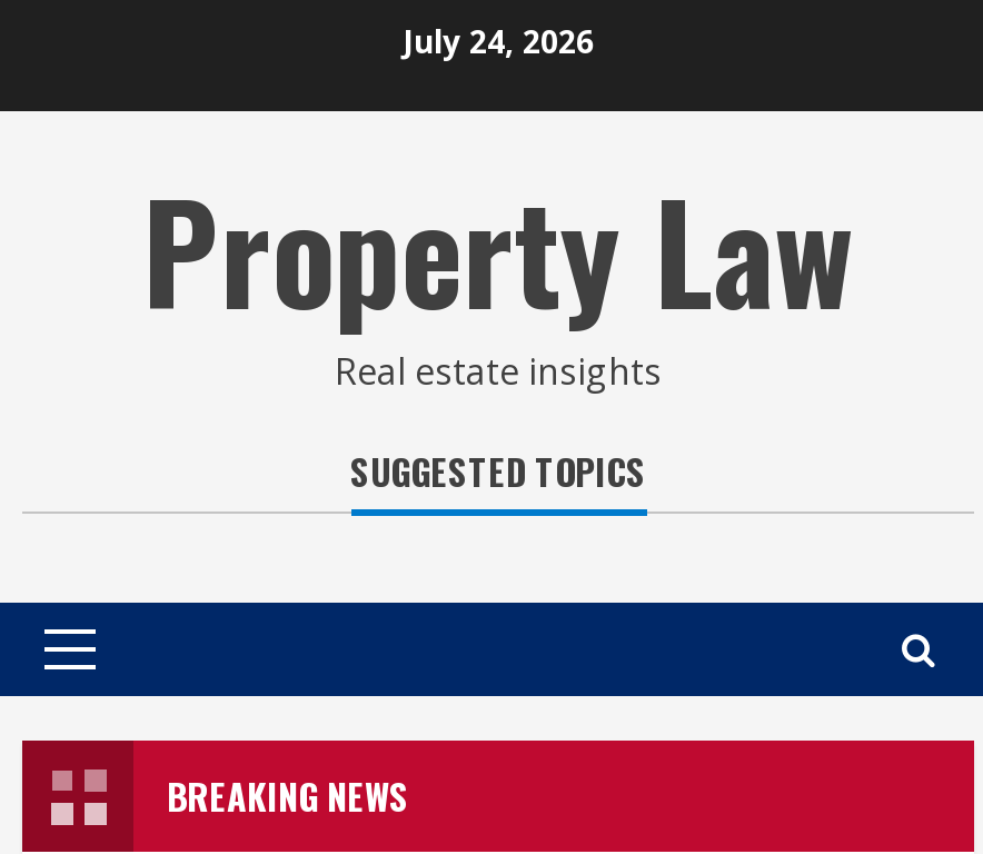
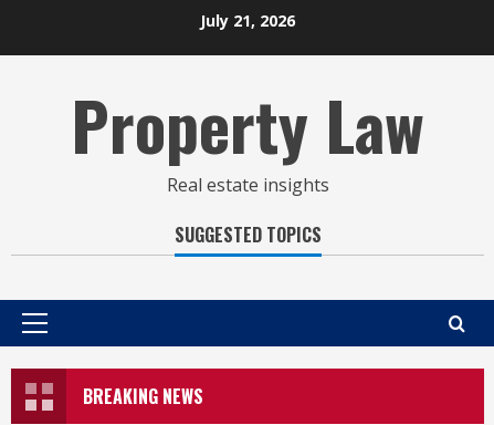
[403,19,594,61] July 24, 2026 -> [200,9,295,30] July 21, 2026

